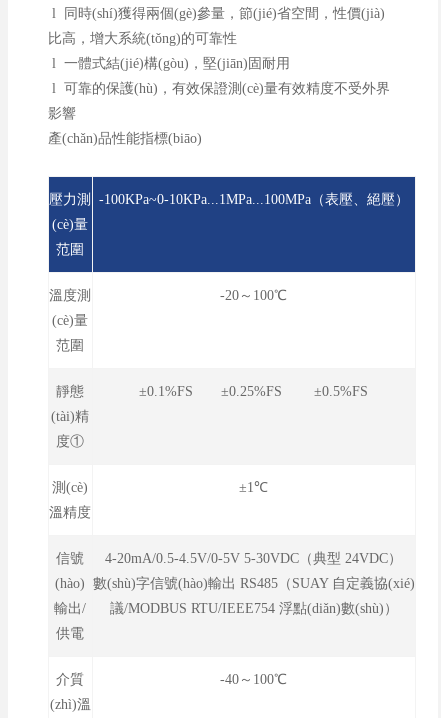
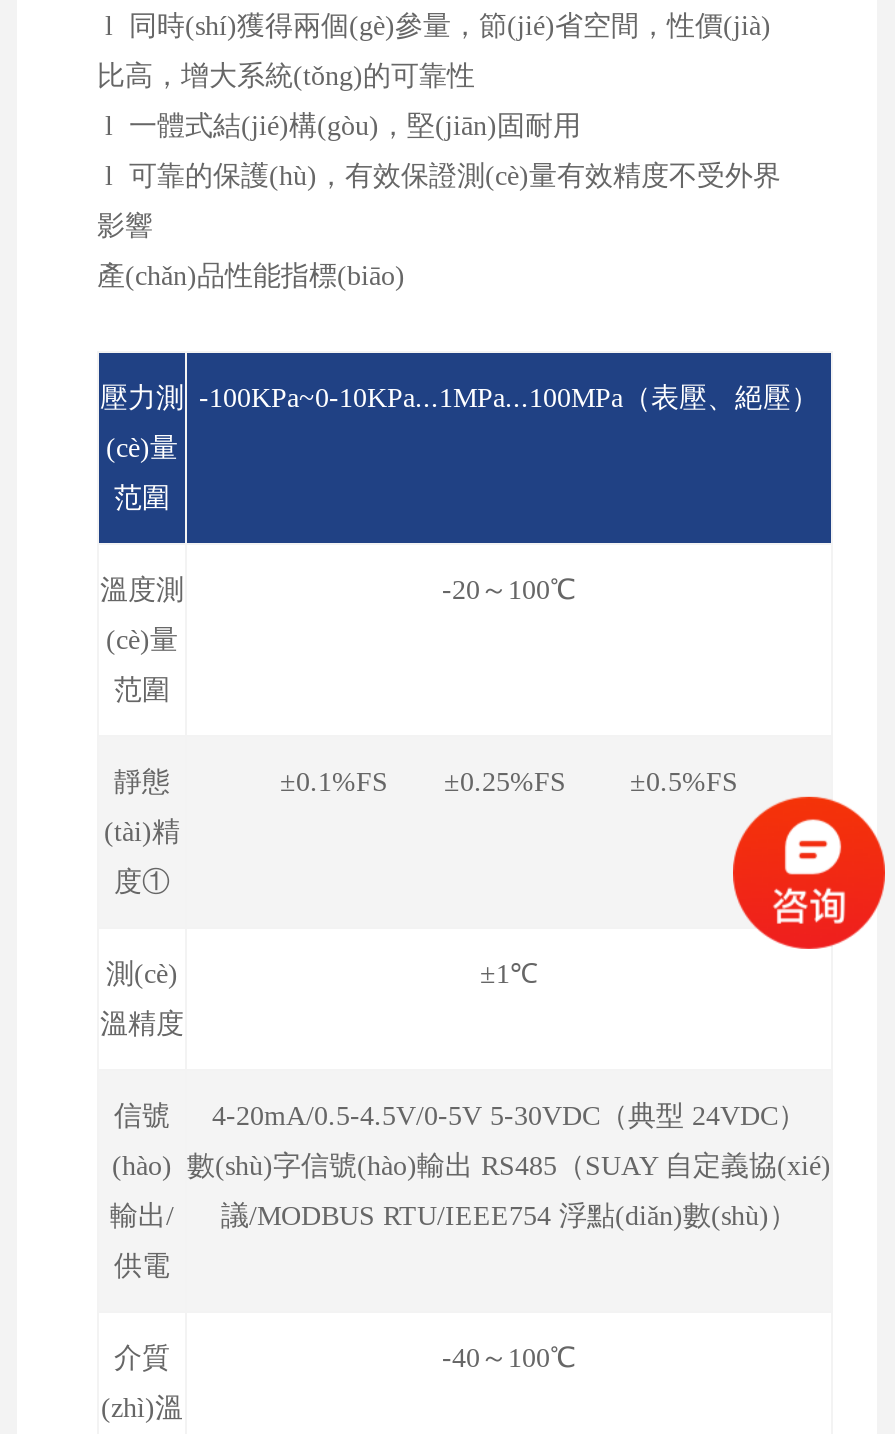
none -> [731,795,887,951] [image]

